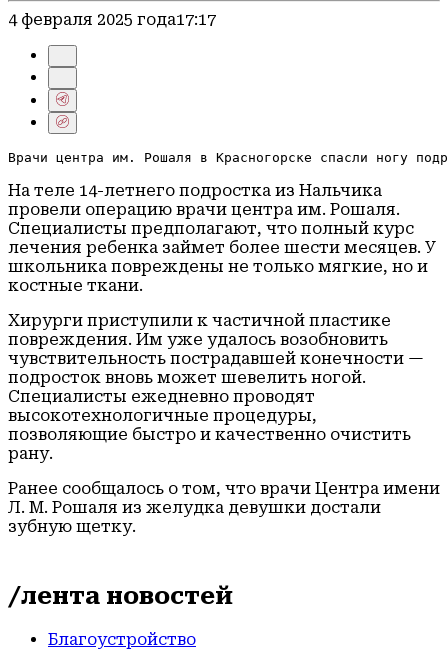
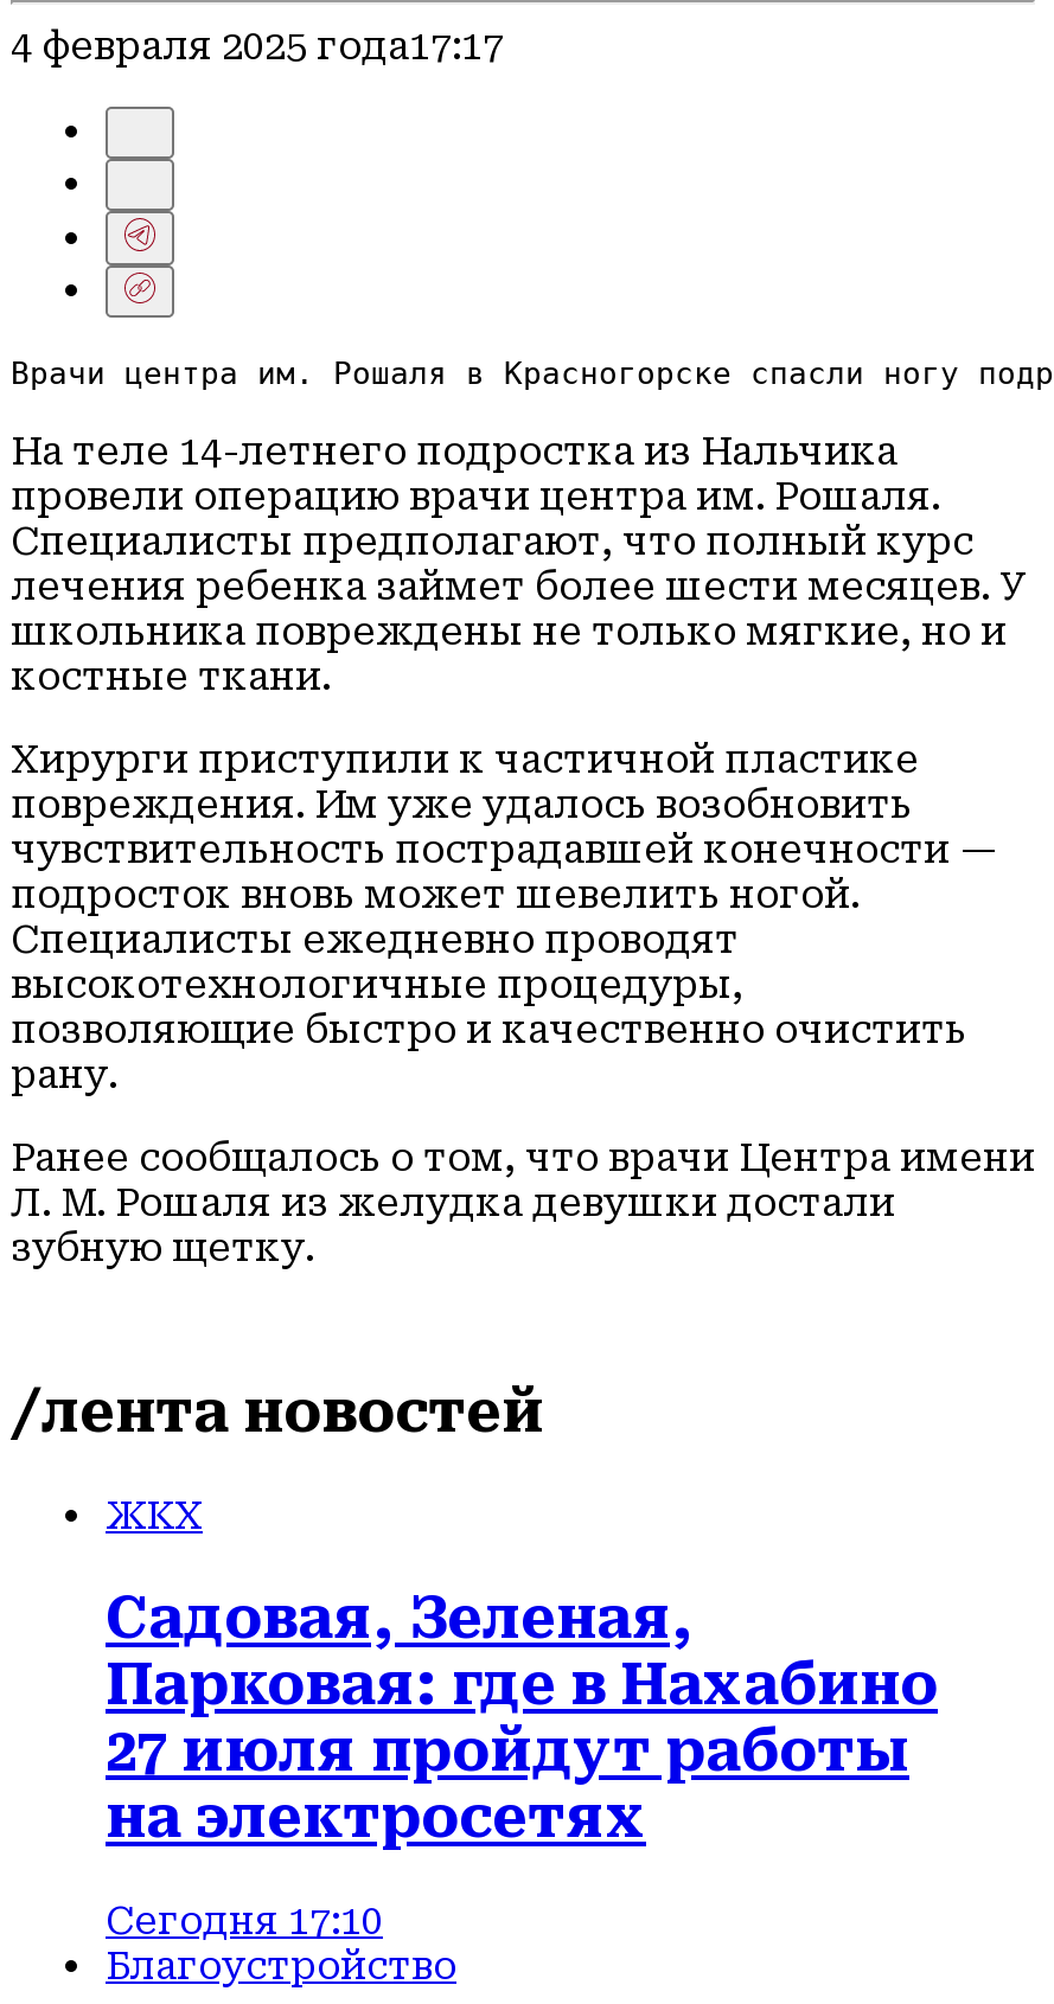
none -> [106,1493,938,1942] ЖКХ | Садовая, Зеленая, | Парковая: где в Нахабино | 27 июля пройдут работы | на электросетях | Сегодня 17:10

